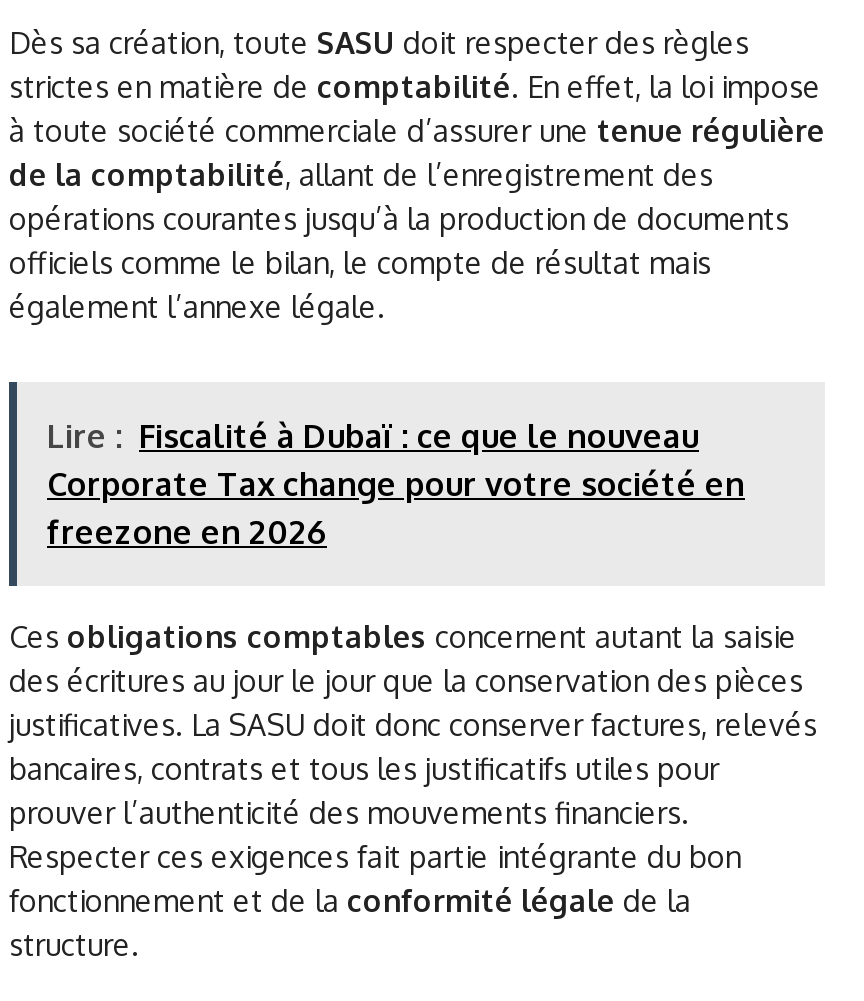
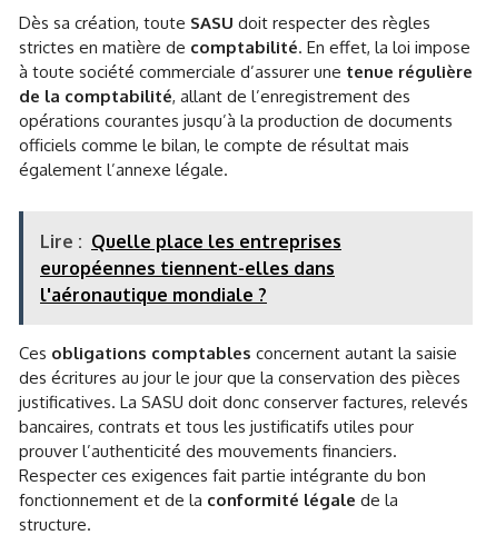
[47,416,745,552] Lire : Fiscalité à Dubaï : ce que le nouveau | Corporate Tax change pour votre société en | freezone en 2026 -> [40,230,341,306] Lire : Quelle place les entreprises | européennes tiennent-elles dans | l'aéronautique mondiale ?

